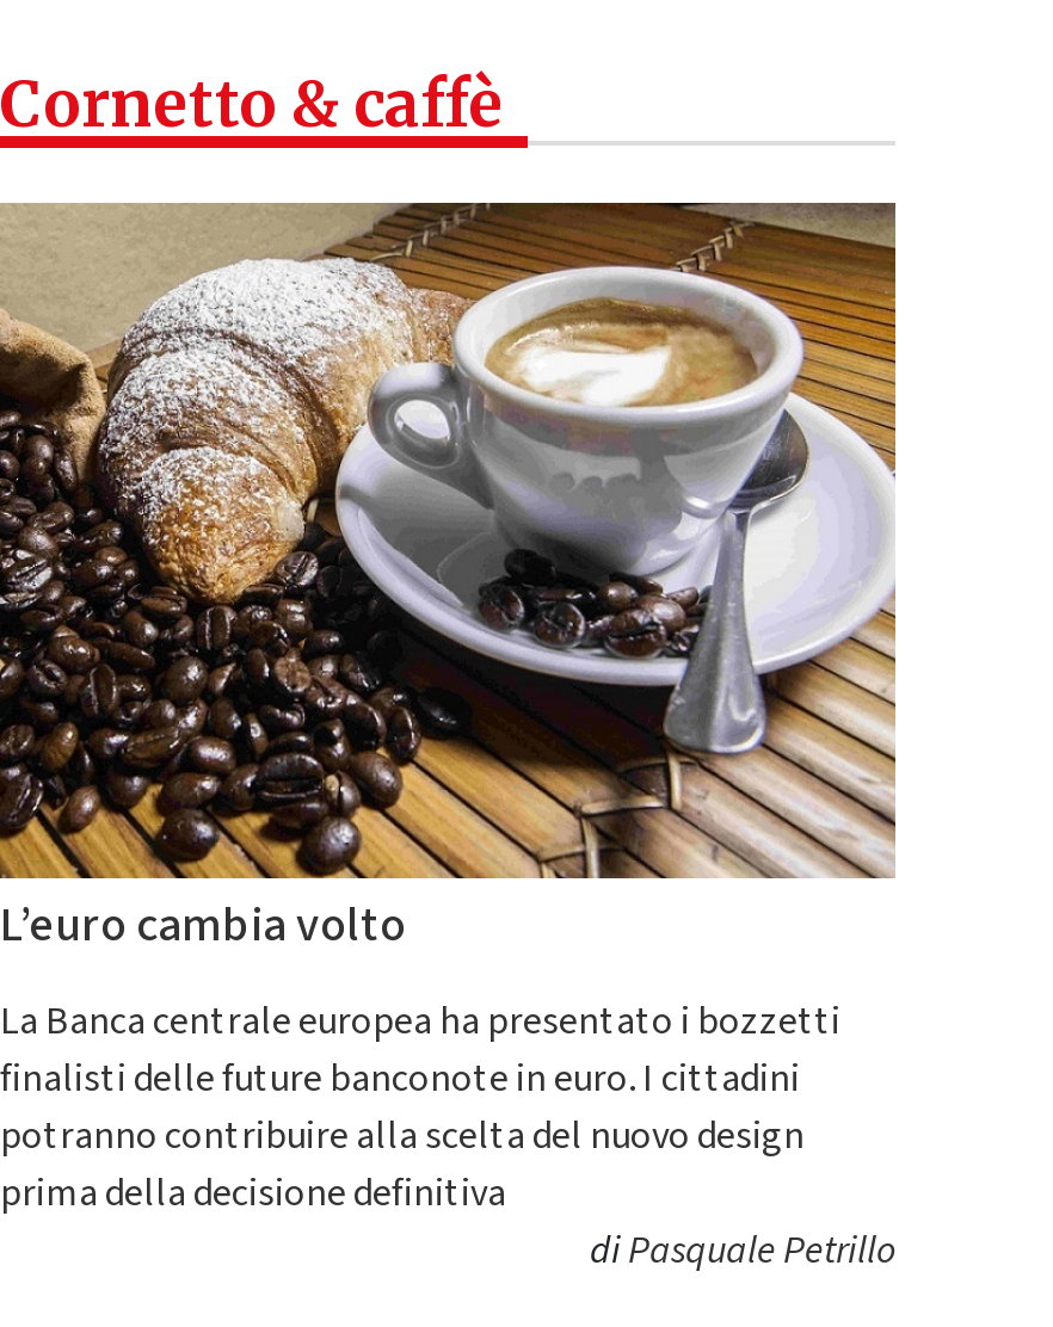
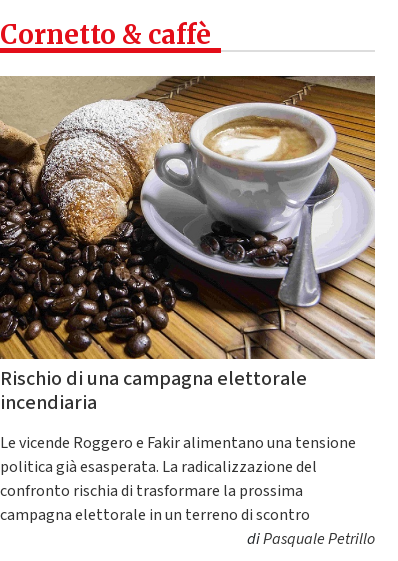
[0,892,406,959] L’euro cambia volto -> [0,365,307,417] Rischio di una campagna elettorale | incendiaria
[0,995,840,1219] La Banca centrale europea ha presentato i bozzetti | finalisti delle future banconote in euro. I cittadini | potranno contribuire alla scelta del nuovo design | prima della decisione definitiva -> [0,432,356,526] Le vicende Roggero e Fakir alimentano una tensione | politica già esasperata. La radicalizzazione del | confronto rischia di trasformare la prossima | campagna elettorale in un terreno di scontro

